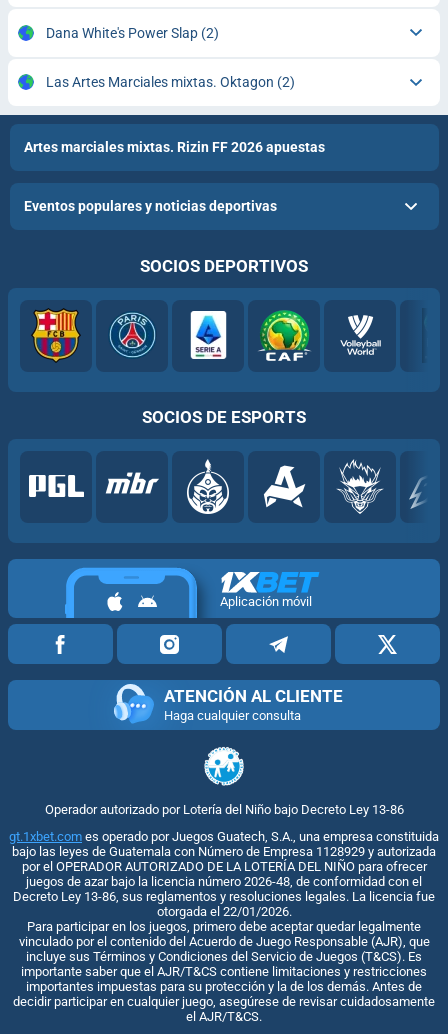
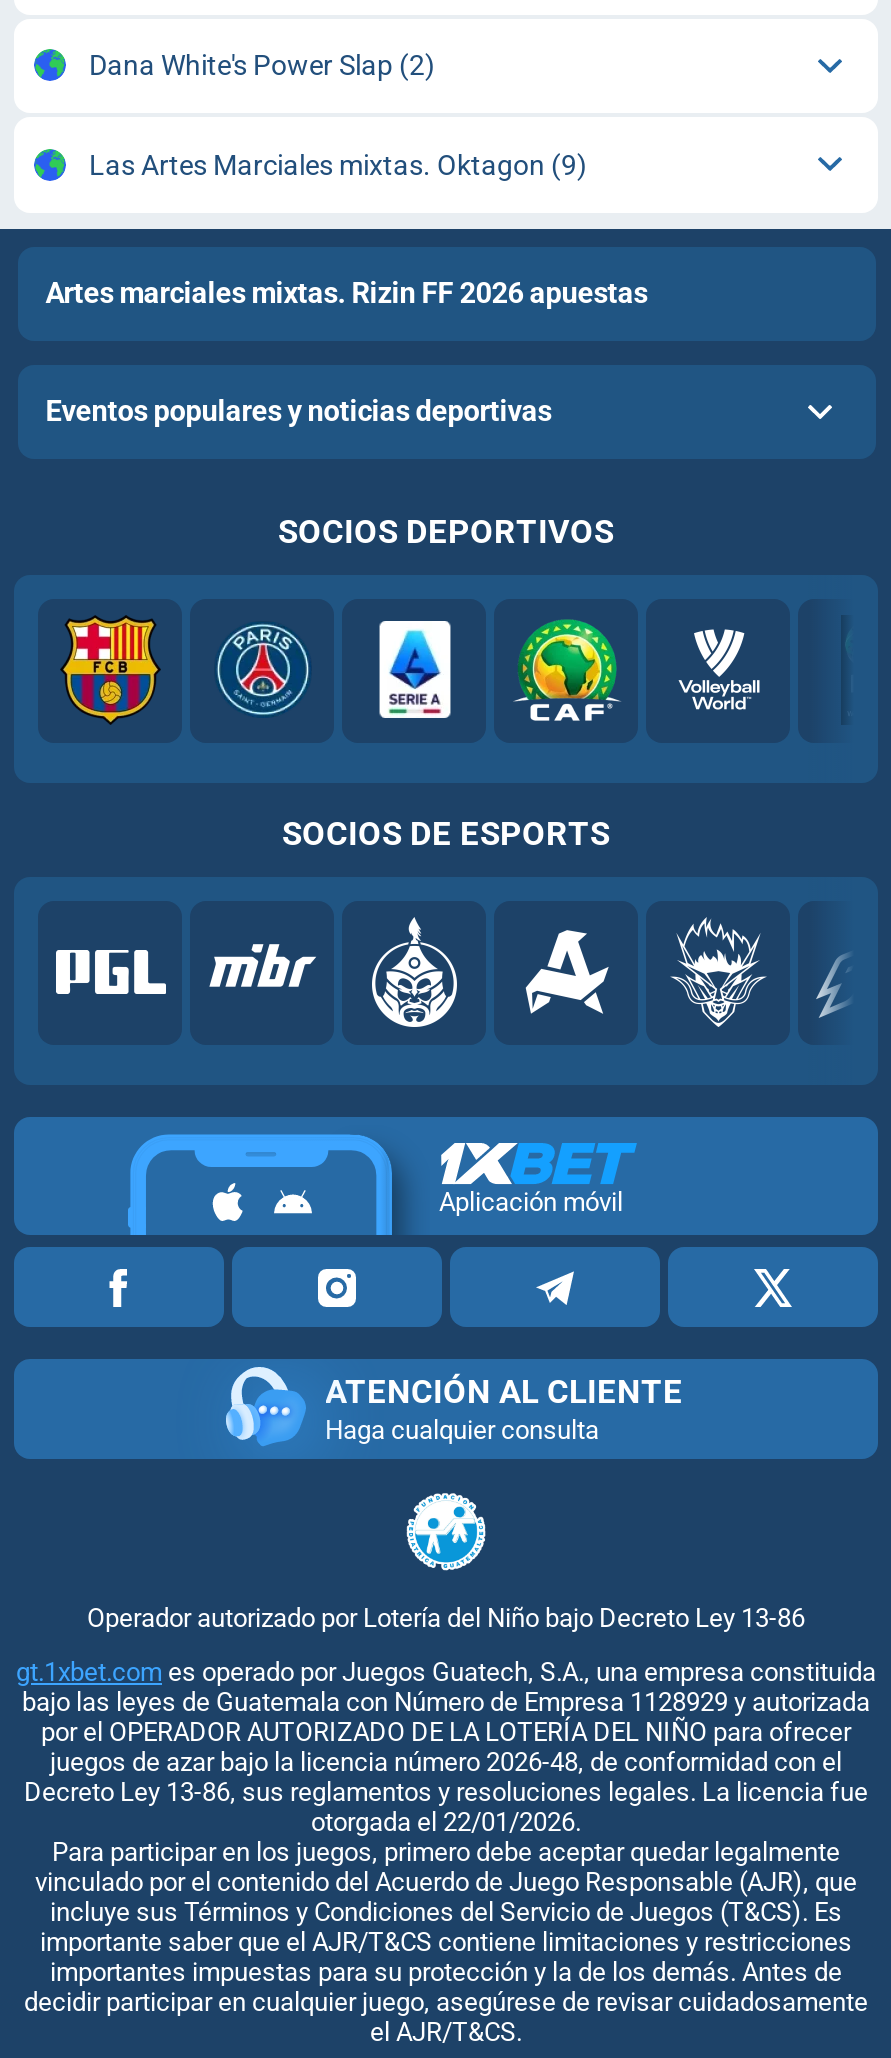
[45,74,294,90] Las Artes Marciales mixtas. Oktagon (2) -> [89,148,587,180] Las Artes Marciales mixtas. Oktagon (9)

